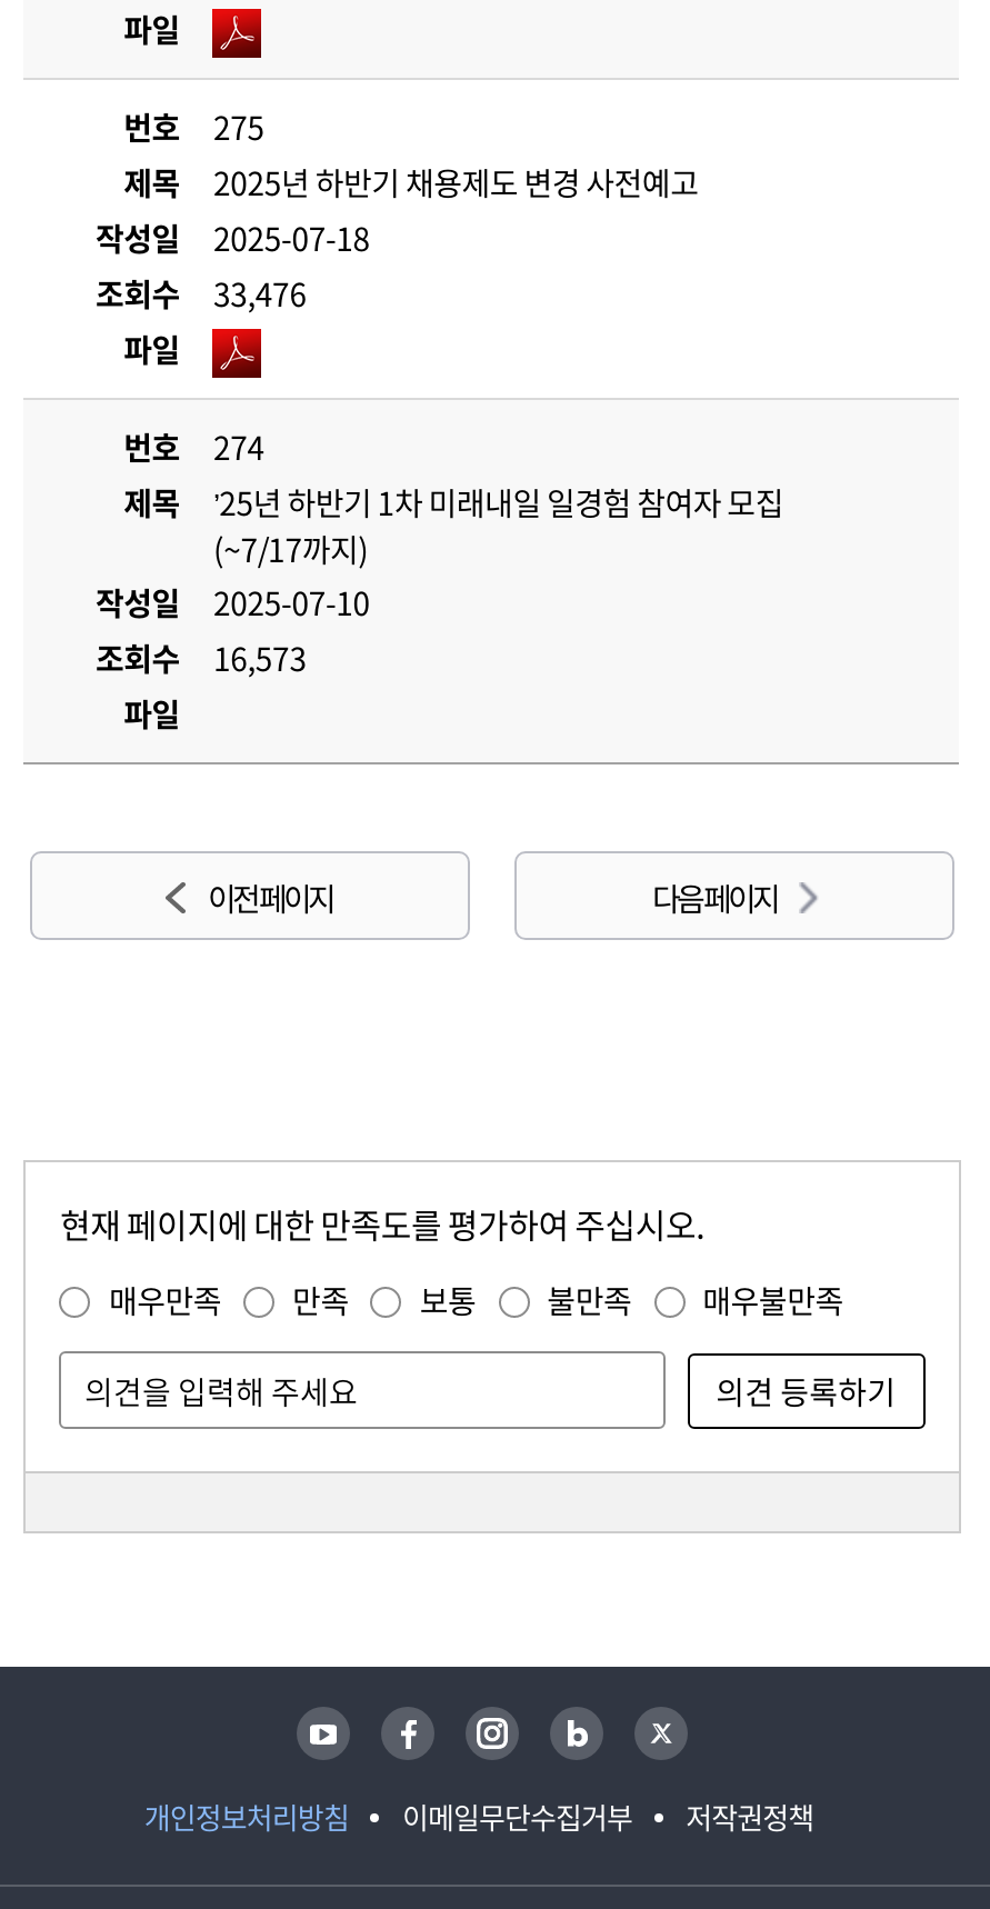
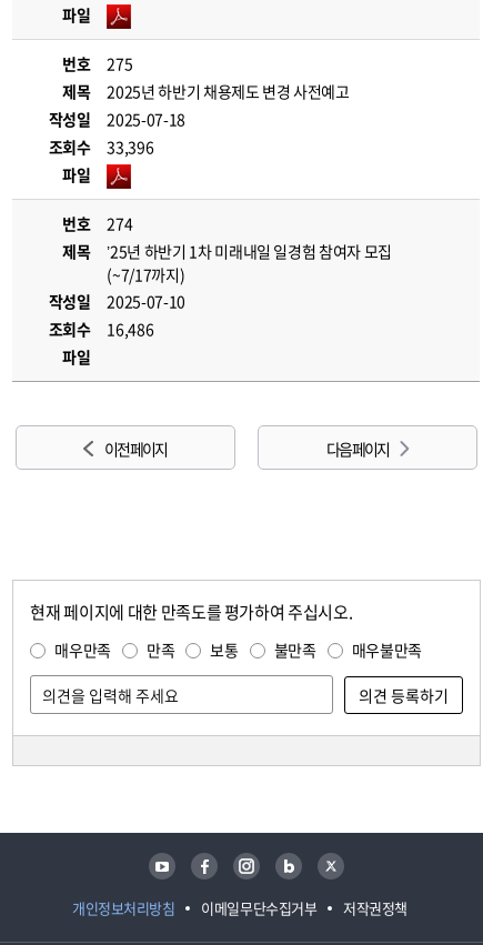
[96,271,306,316] 조회수 33,476 -> [48,135,154,158] 조회수 33,396
[96,636,306,680] 조회수 16,573 -> [48,318,154,340] 조회수 16,486

